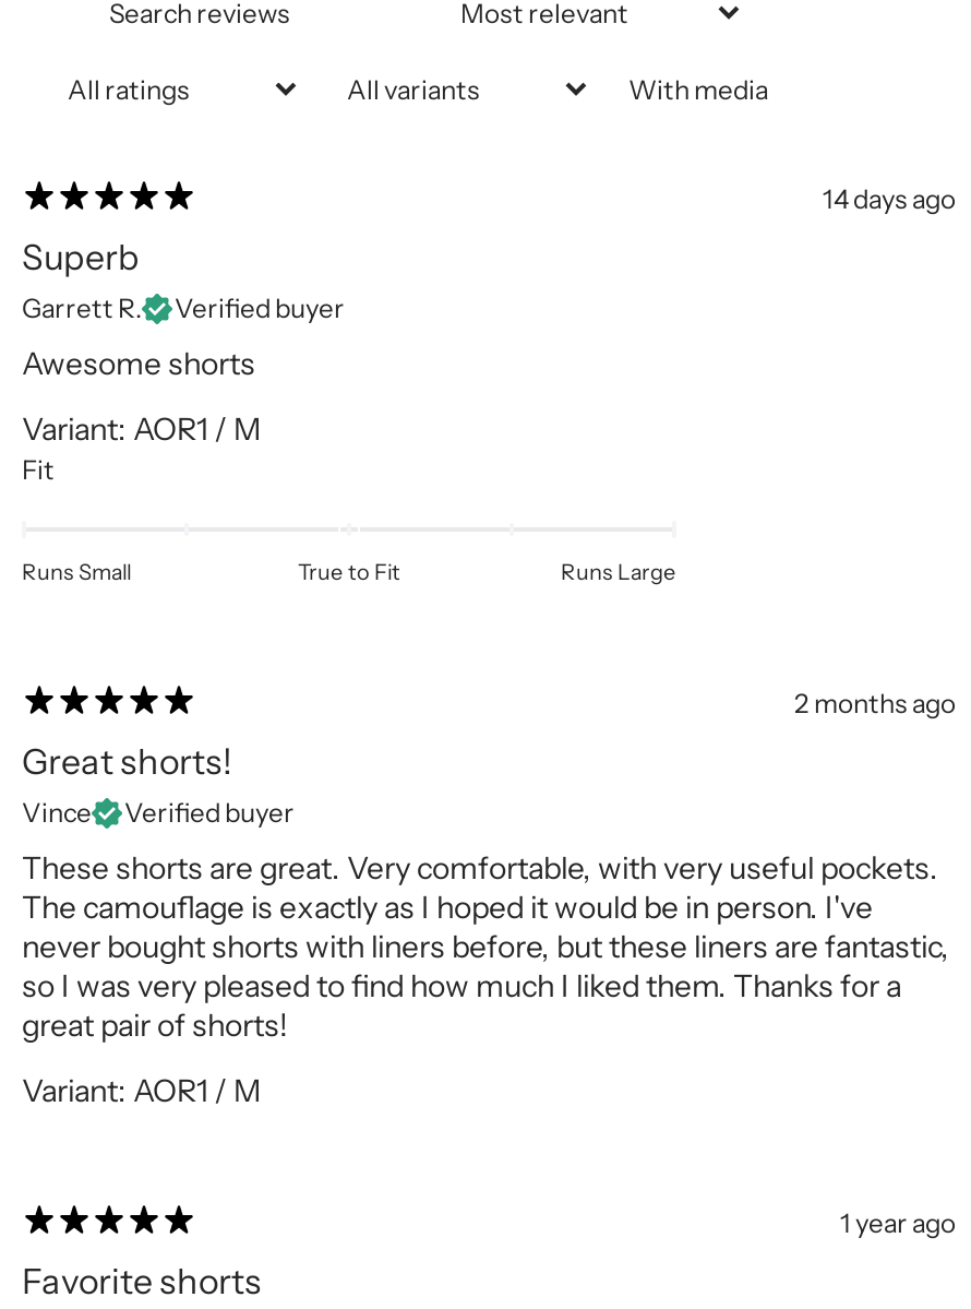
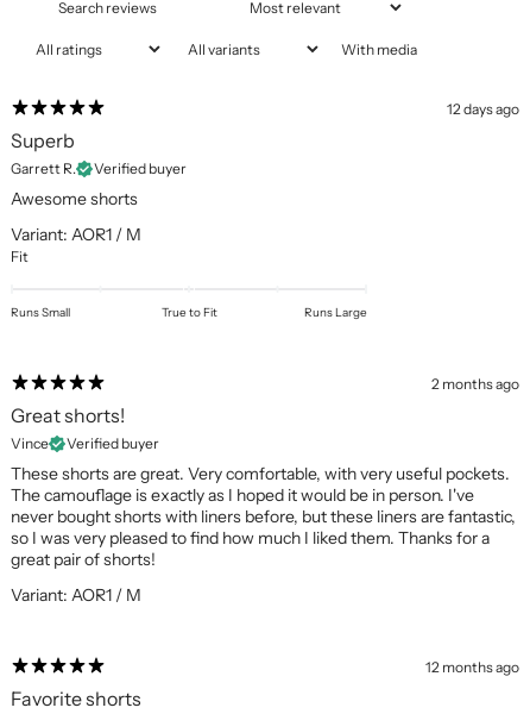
[823,183,956,215] 14 days ago -> [447,100,519,118] 12 days ago
[840,1207,956,1239] 1 year ago -> [425,658,519,676] 12 months ago

